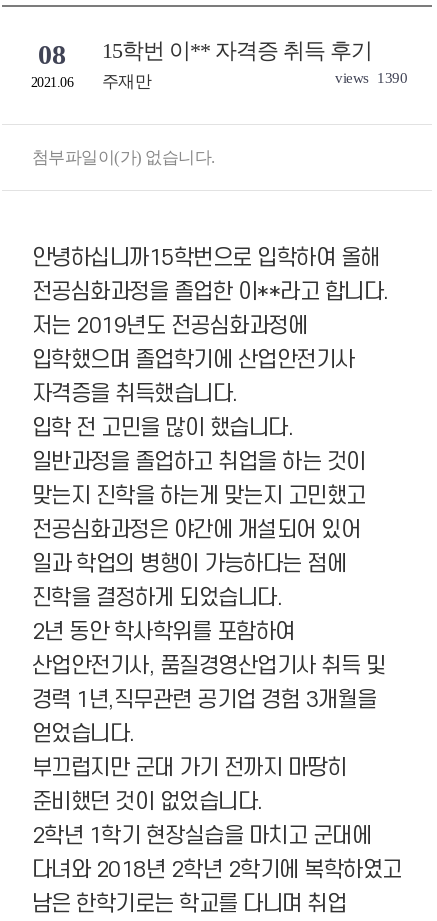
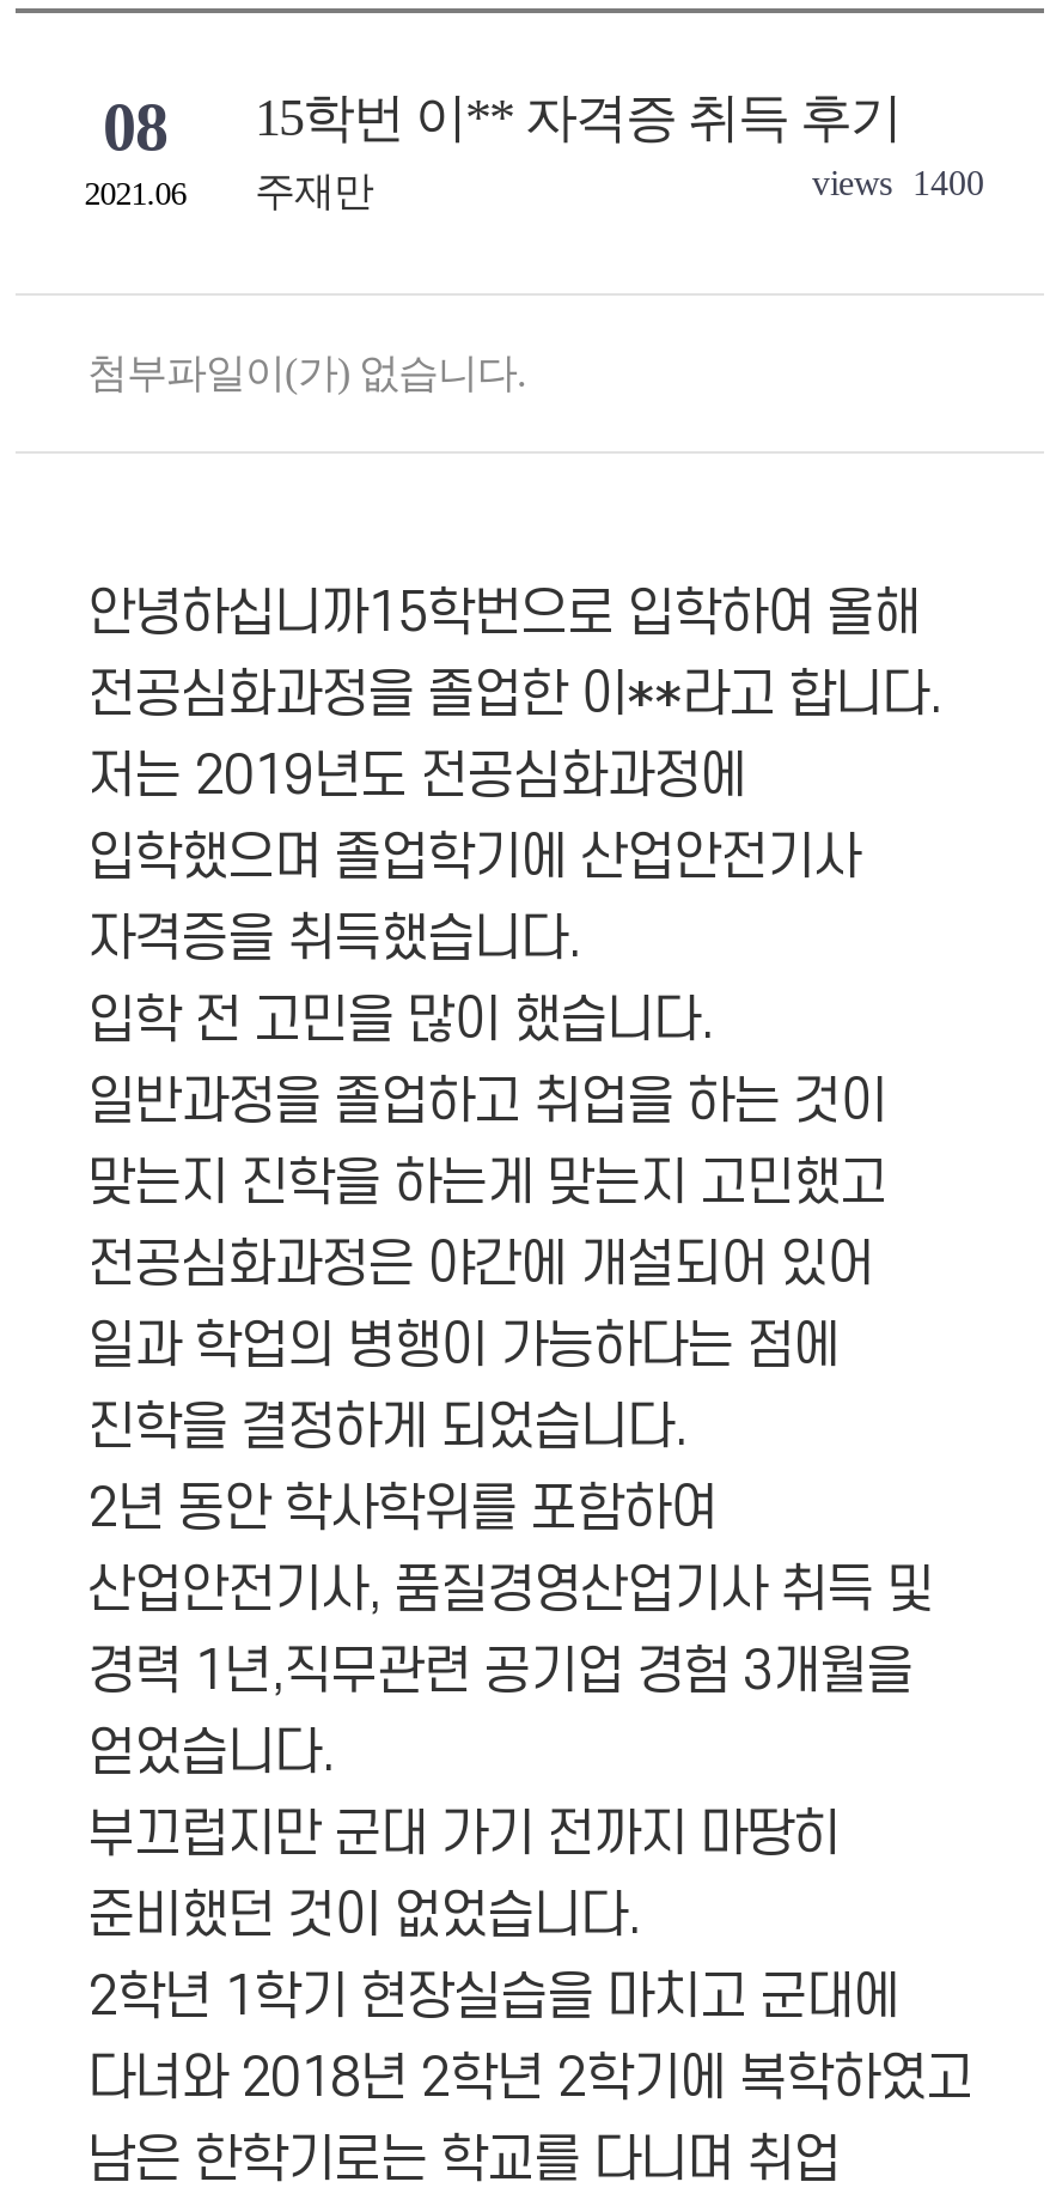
[335,70,407,86] views 1390 -> [812,164,984,202] views 1400

